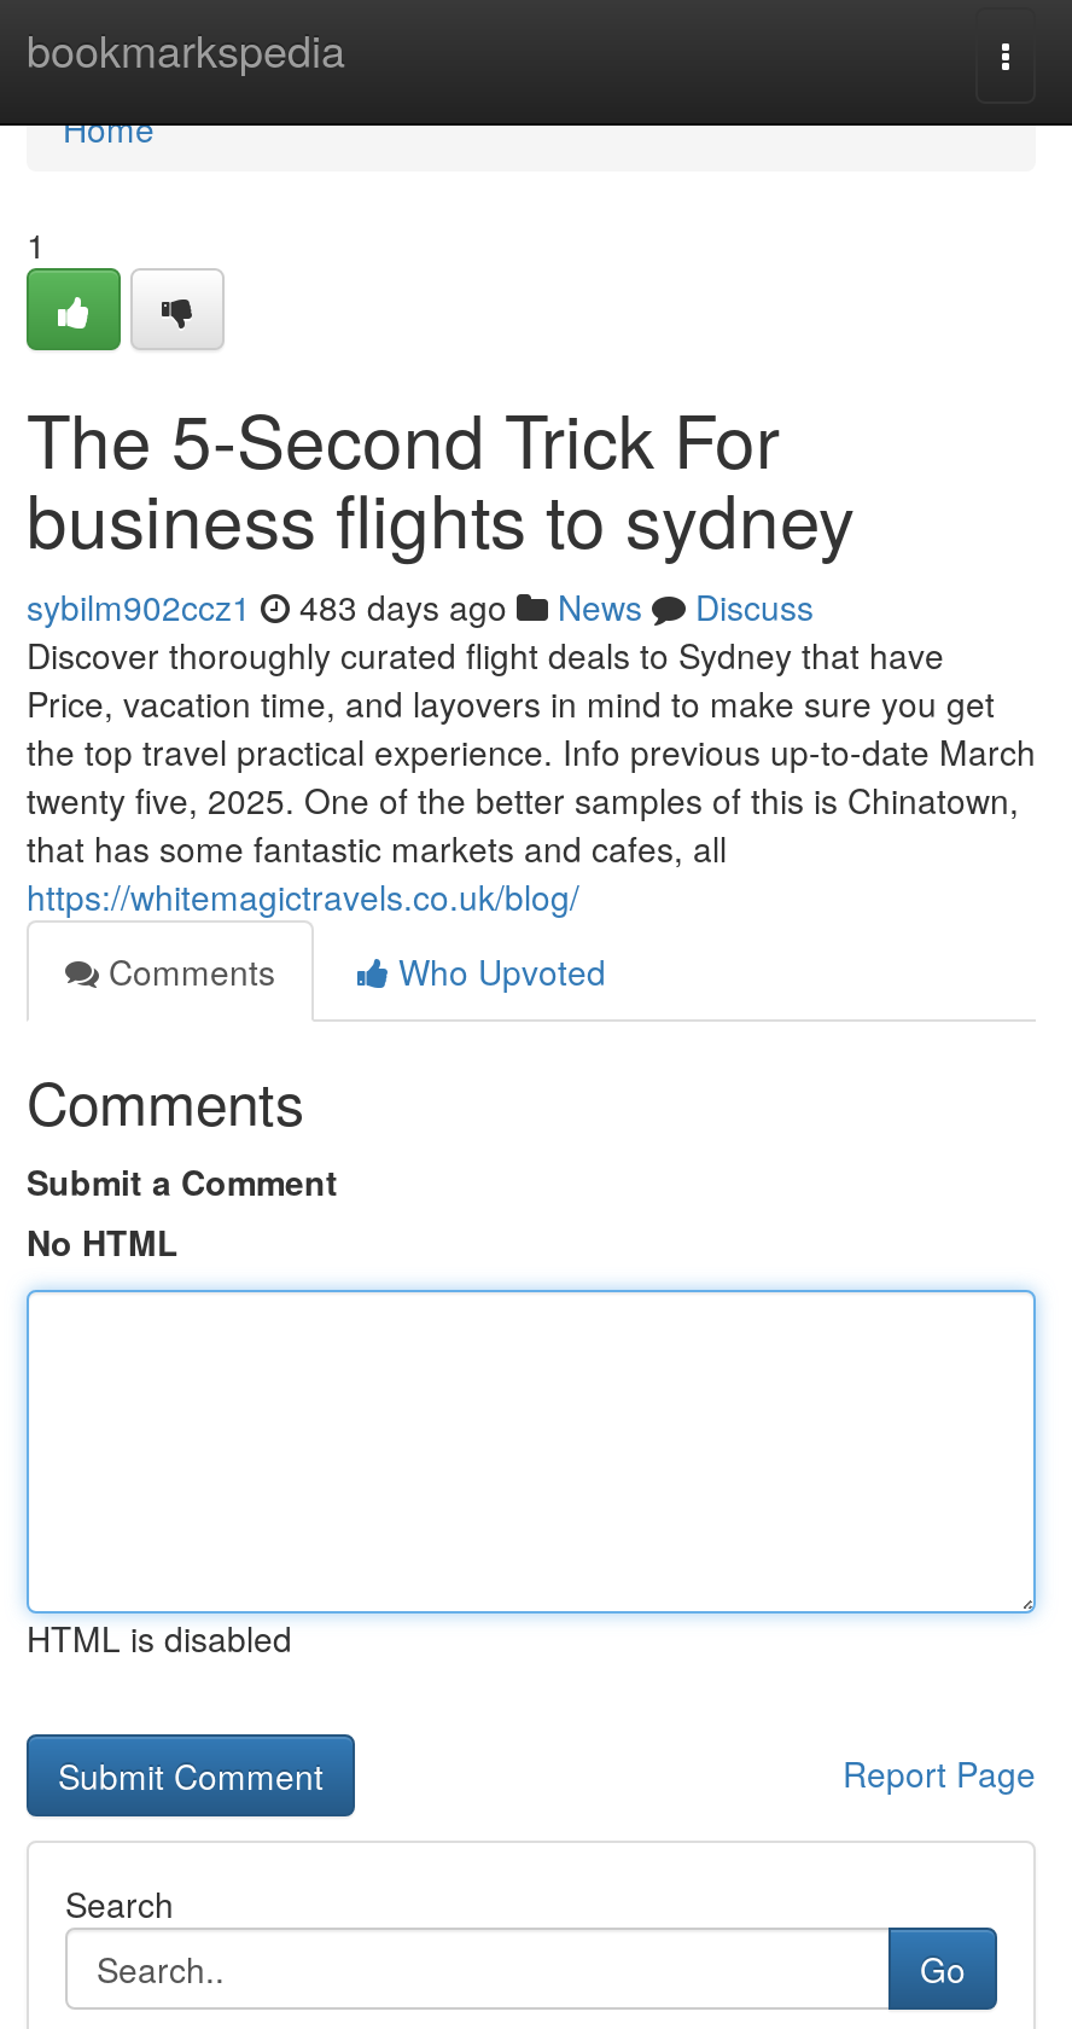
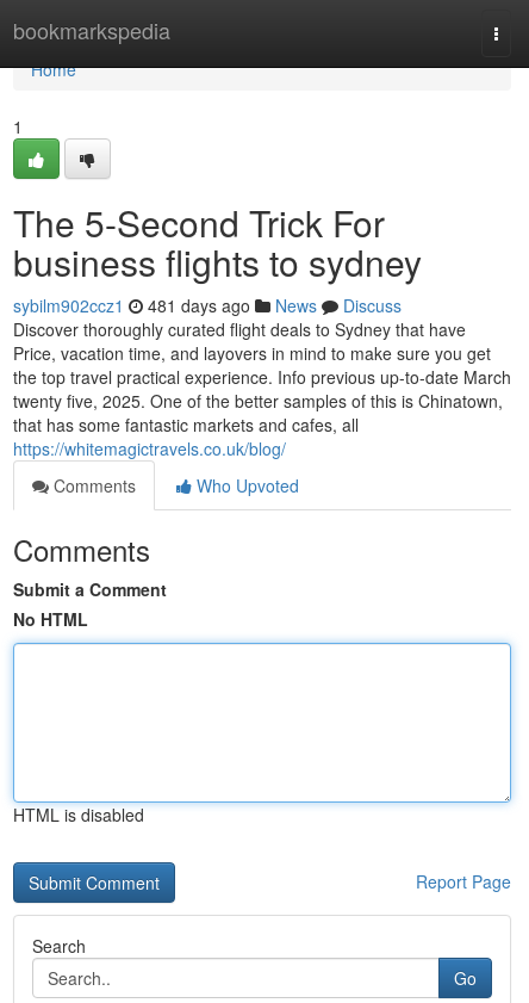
[27,582,814,630] sybilm902ccz1 483 days ago News Discuss -> [13,293,402,317] sybilm902ccz1 481 days ago News Discuss

